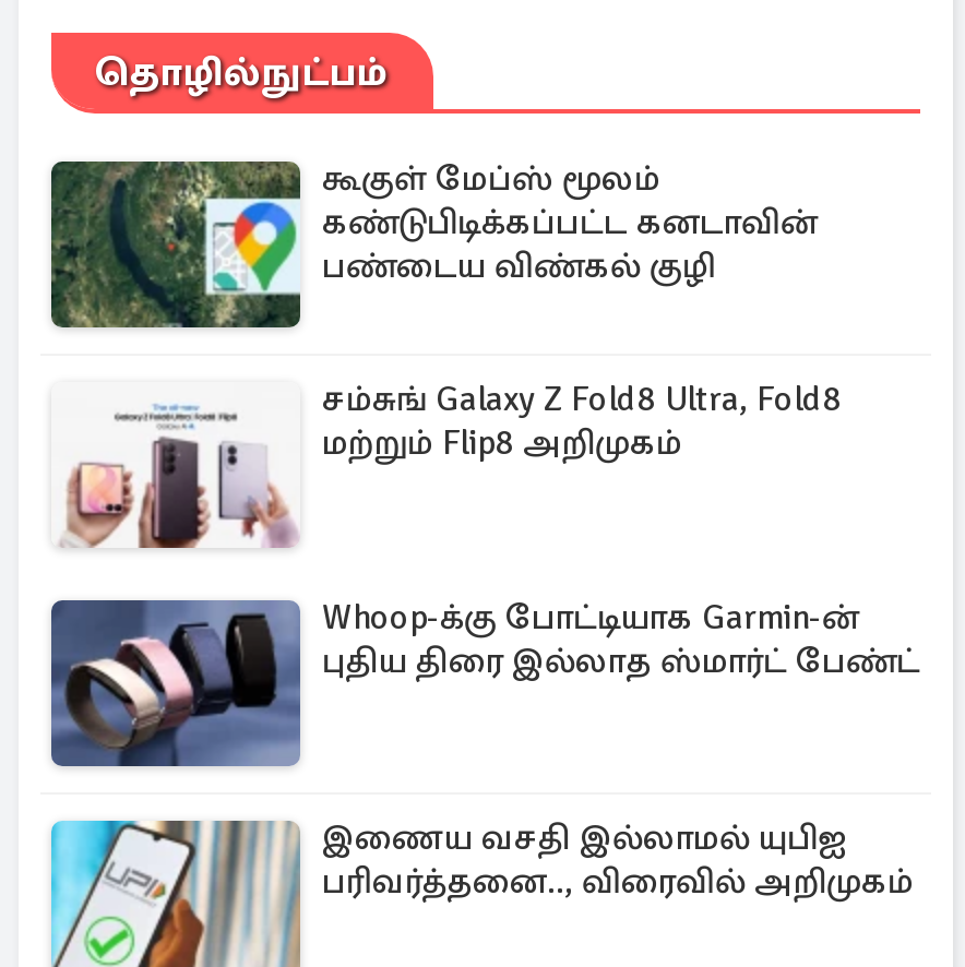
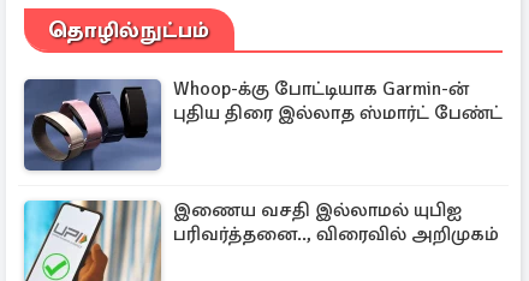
[49,158,842,466] [image] | கூகுள் மேப்ஸ் மூலம் | கண்டுபிடிக்கப்பட்ட கனடாவின் | பண்டைய விண்கல் குழி | சம்சுங் Galaxy Z Fold8 Ultra, Fold8 | மற்றும் Flip8 அறிமுகம் -> none
[51,402,300,552] [image] -> none

